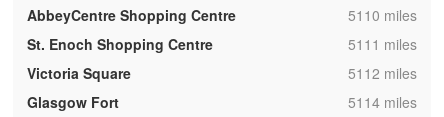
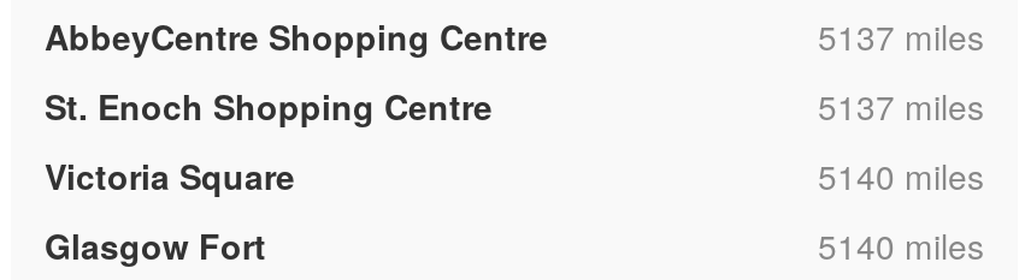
[348,5,417,25] 5110 miles -> [818,12,984,60] 5137 miles
[348,34,417,54] 5111 miles -> [818,82,984,130] 5137 miles
[348,63,417,83] 5112 miles -> [818,151,984,199] 5140 miles
[348,92,417,112] 5114 miles -> [818,221,984,269] 5140 miles

